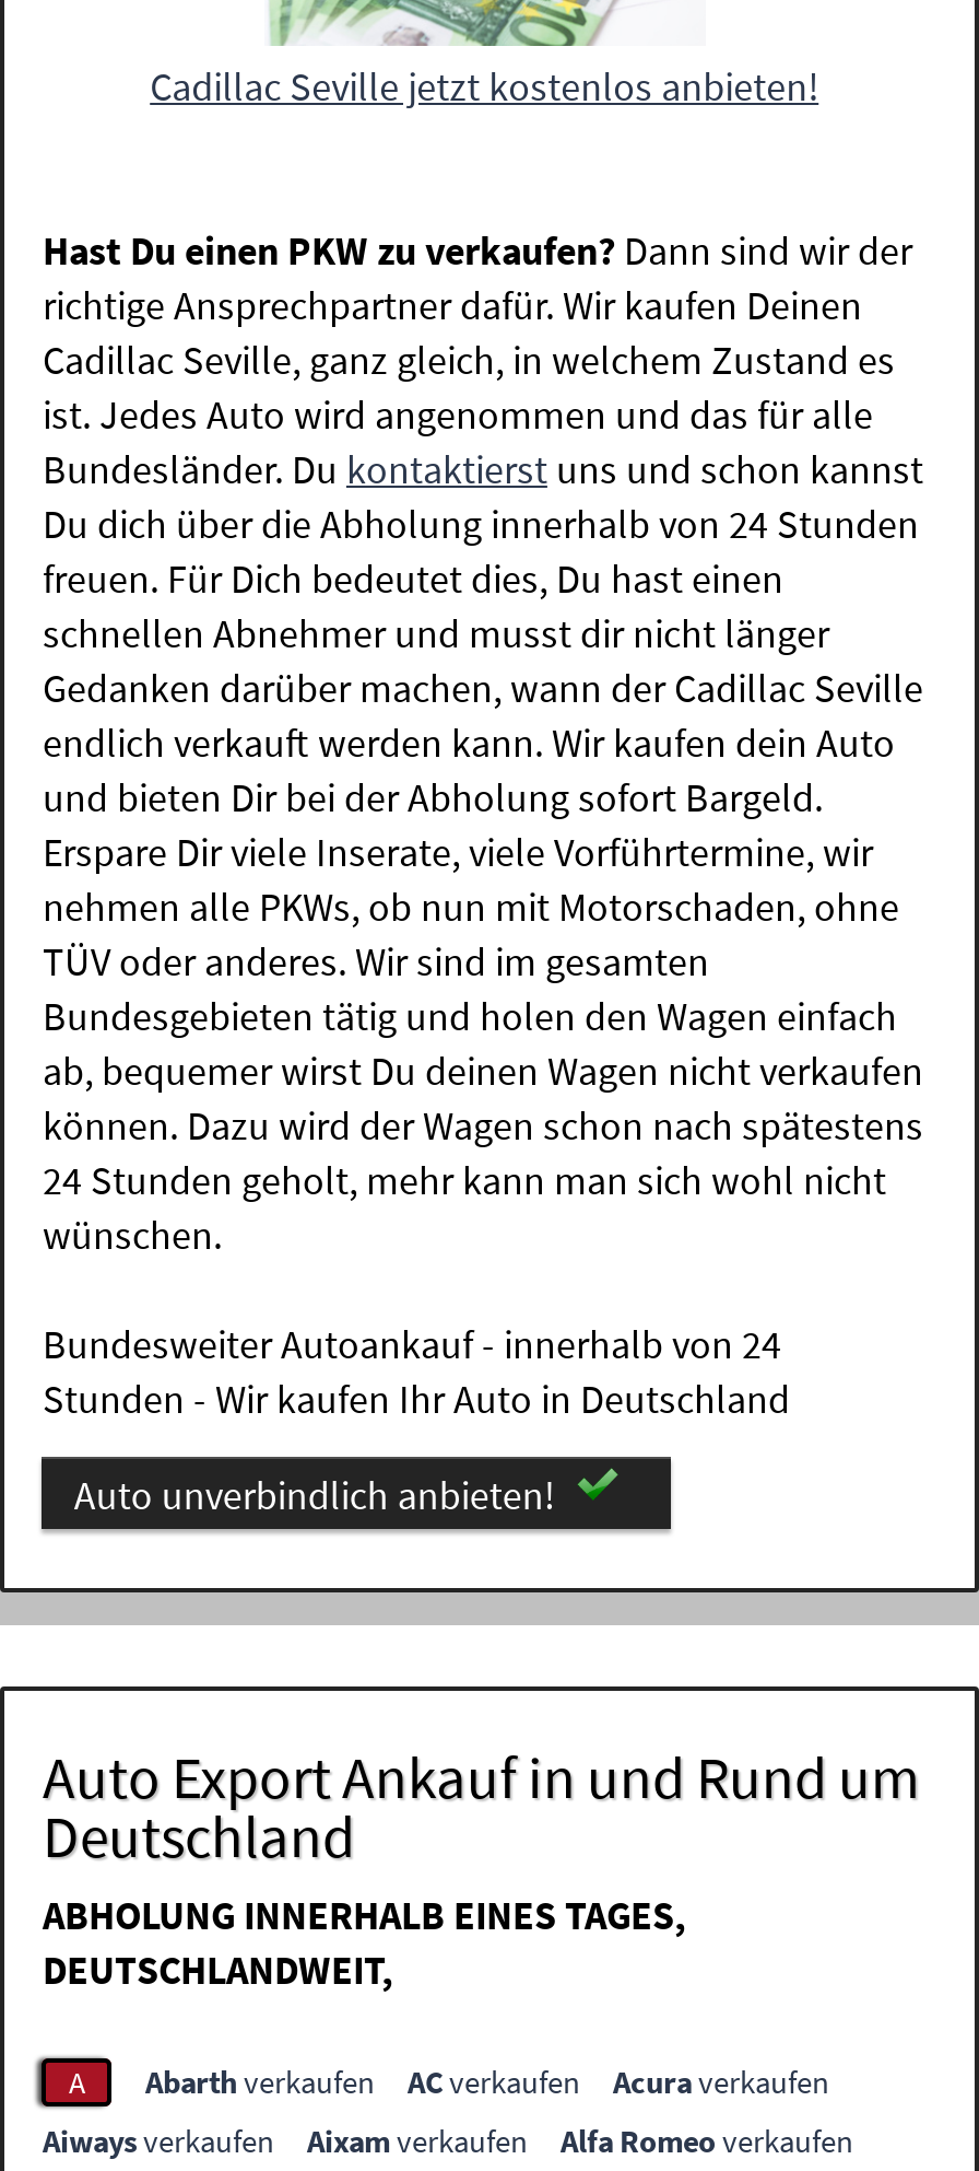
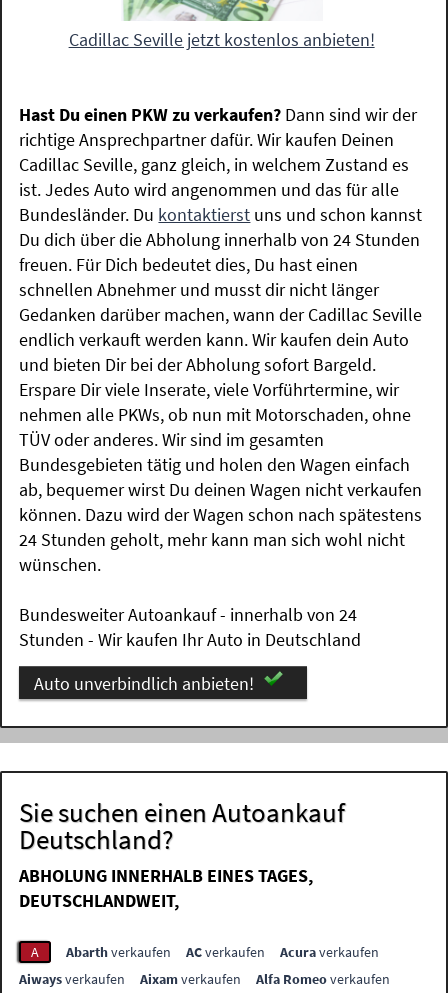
[43,1739,919,1872] Auto Export Ankauf in und Rund um | Deutschland -> [19,795,345,856] Sie suchen einen Autoankauf | Deutschland?

